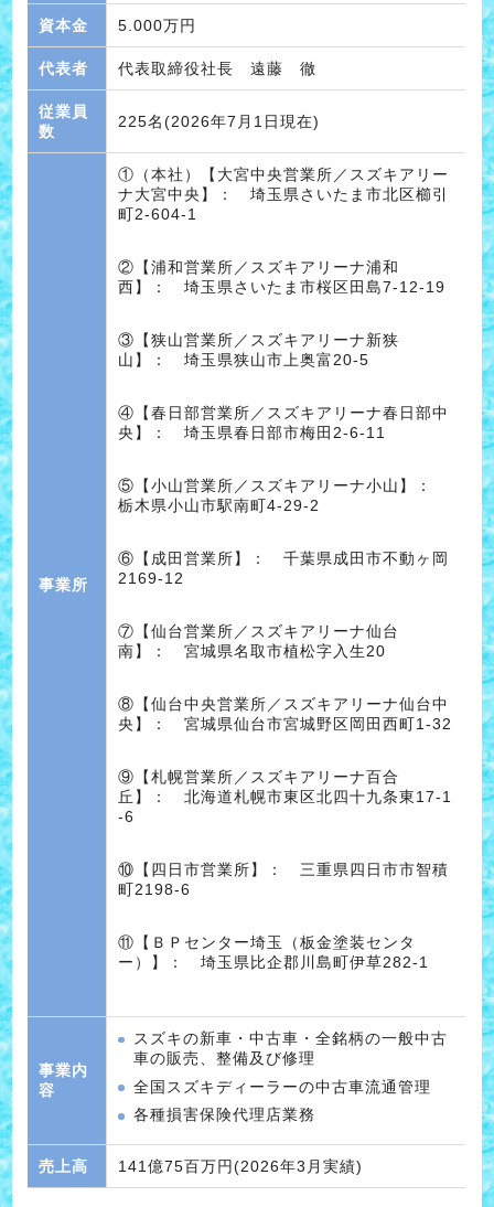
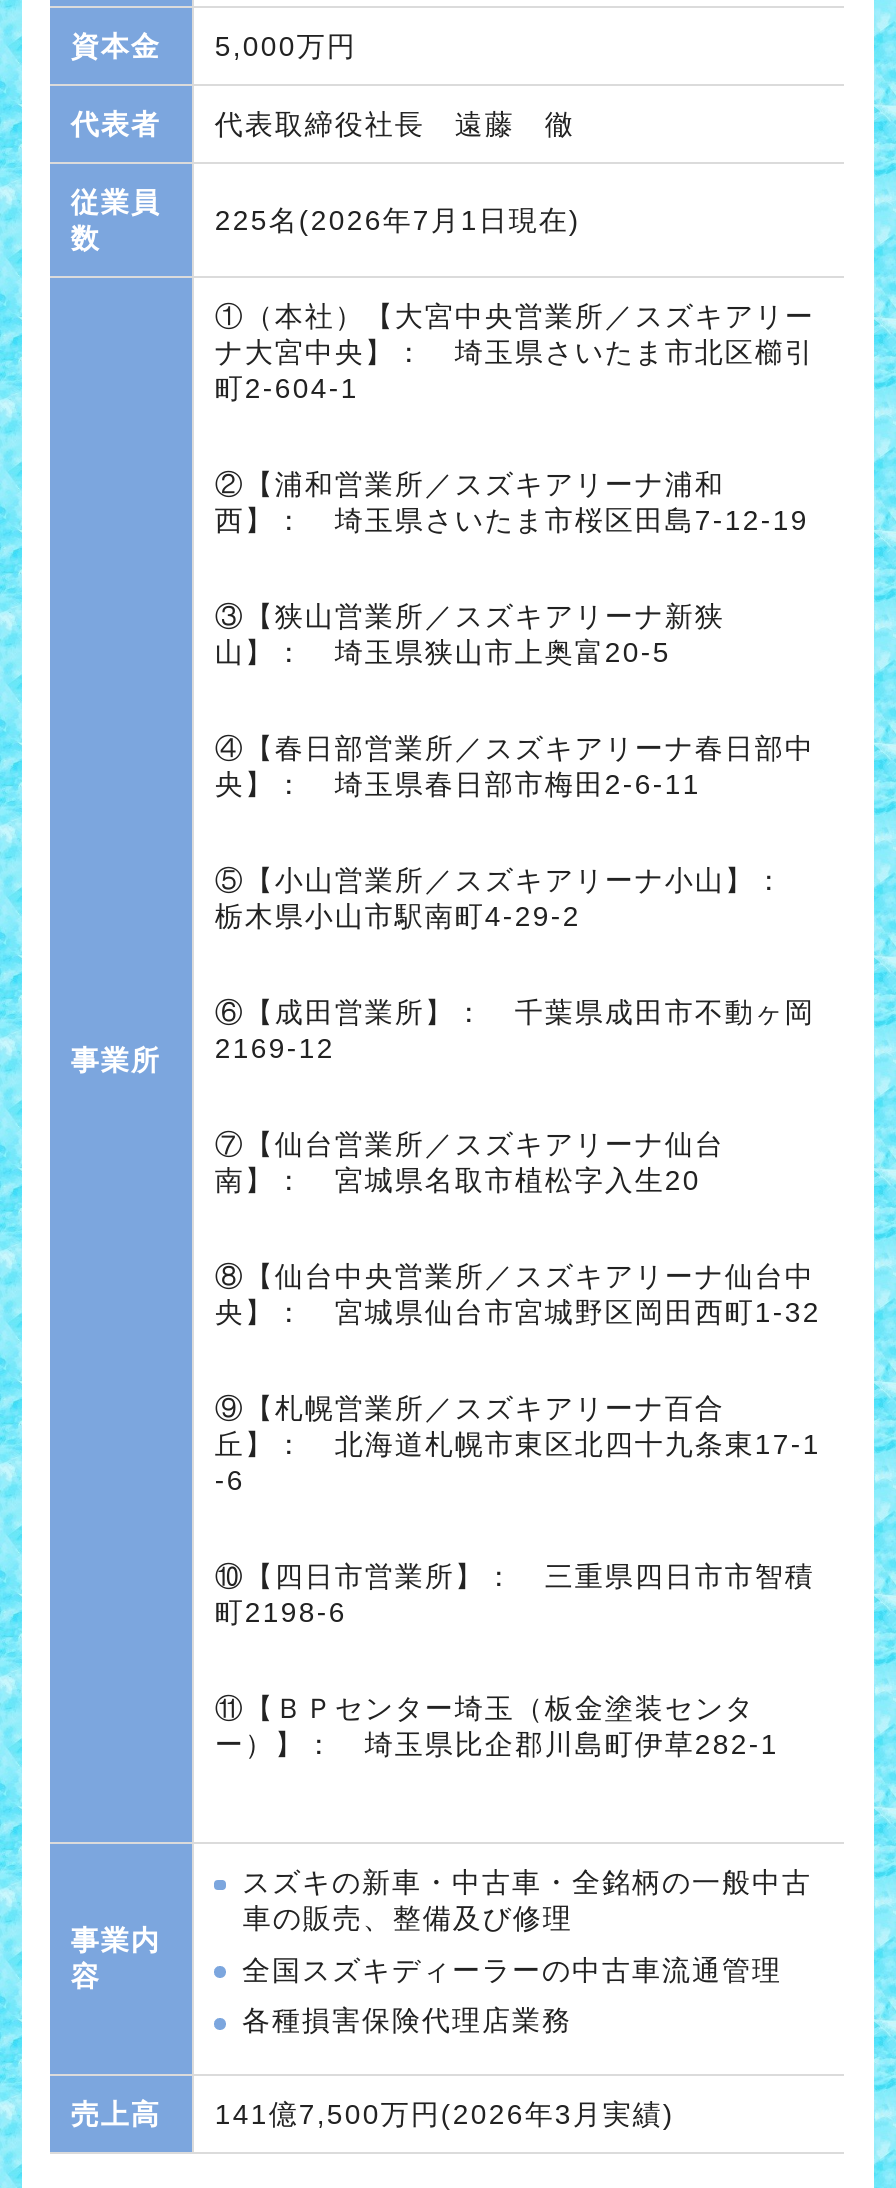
[39,17,197,35] 資本金 5.000万円 -> [71,31,357,63] 資本金 5,000万円
[118,1158,363,1175] 141億75百万円(2026年3月実績) -> [215,2099,675,2131] 141億7,500万円(2026年3月実績)

